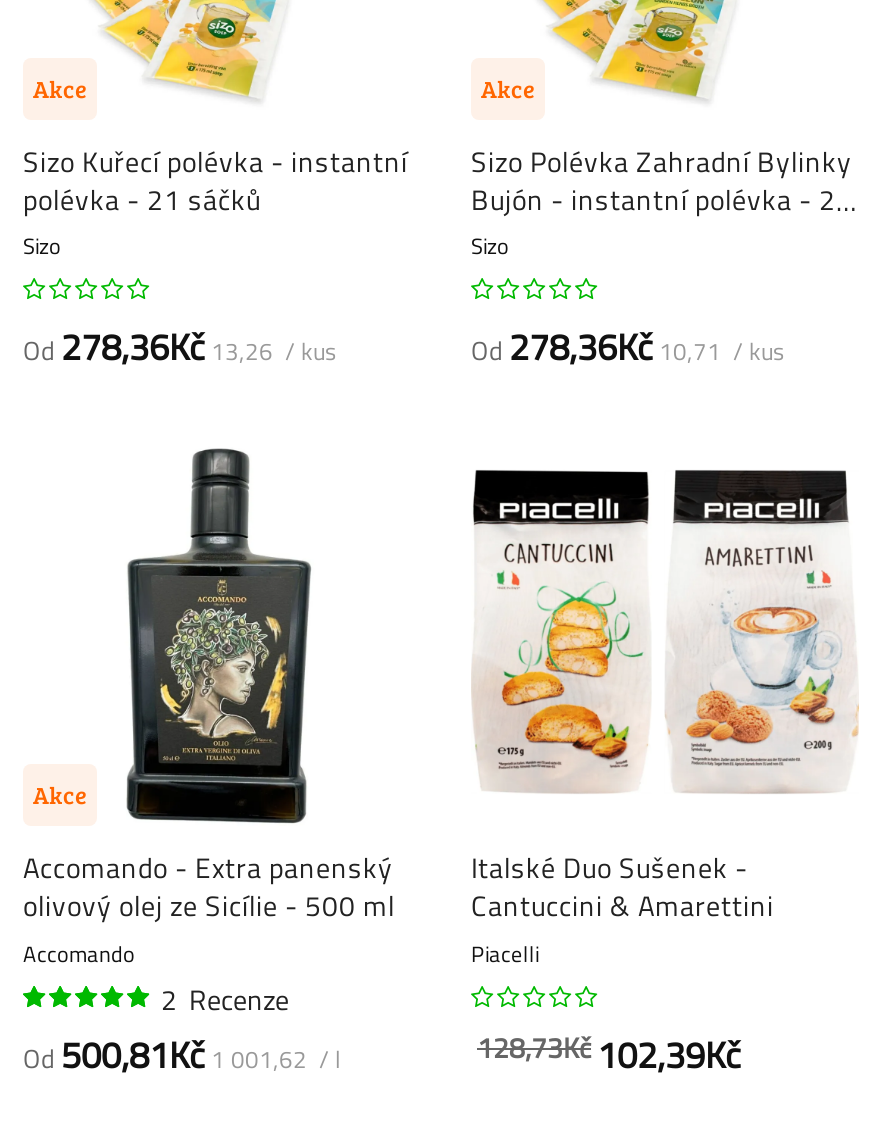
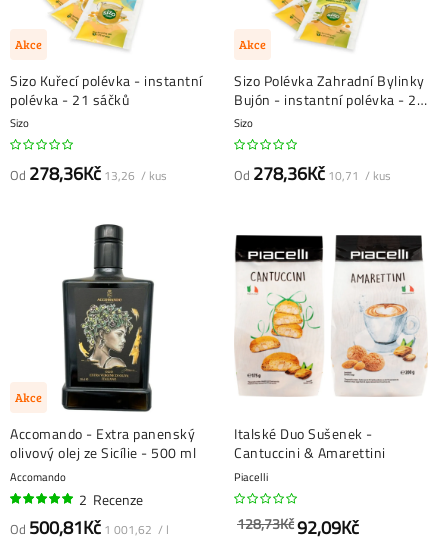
[477,1025,741,1081] 128,73Kč 102,39Kč -> [237,513,359,541] 128,73Kč 92,09Kč

